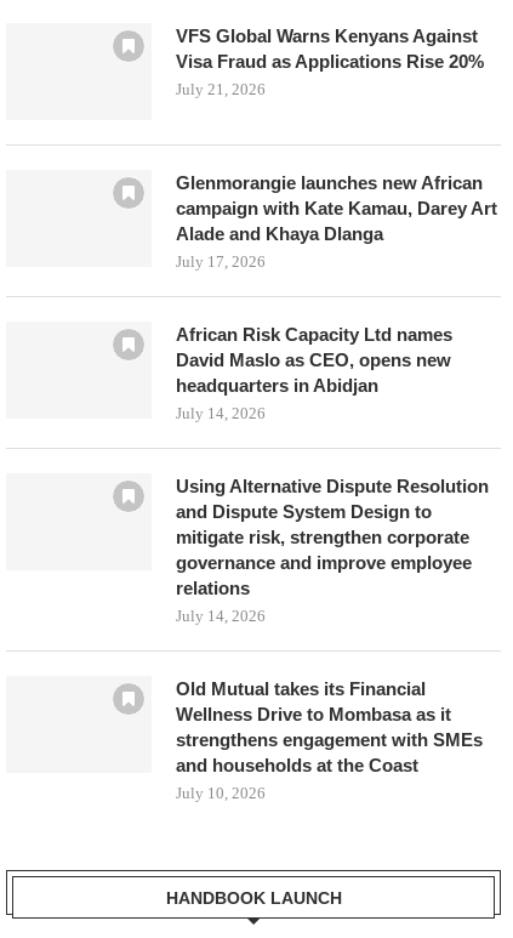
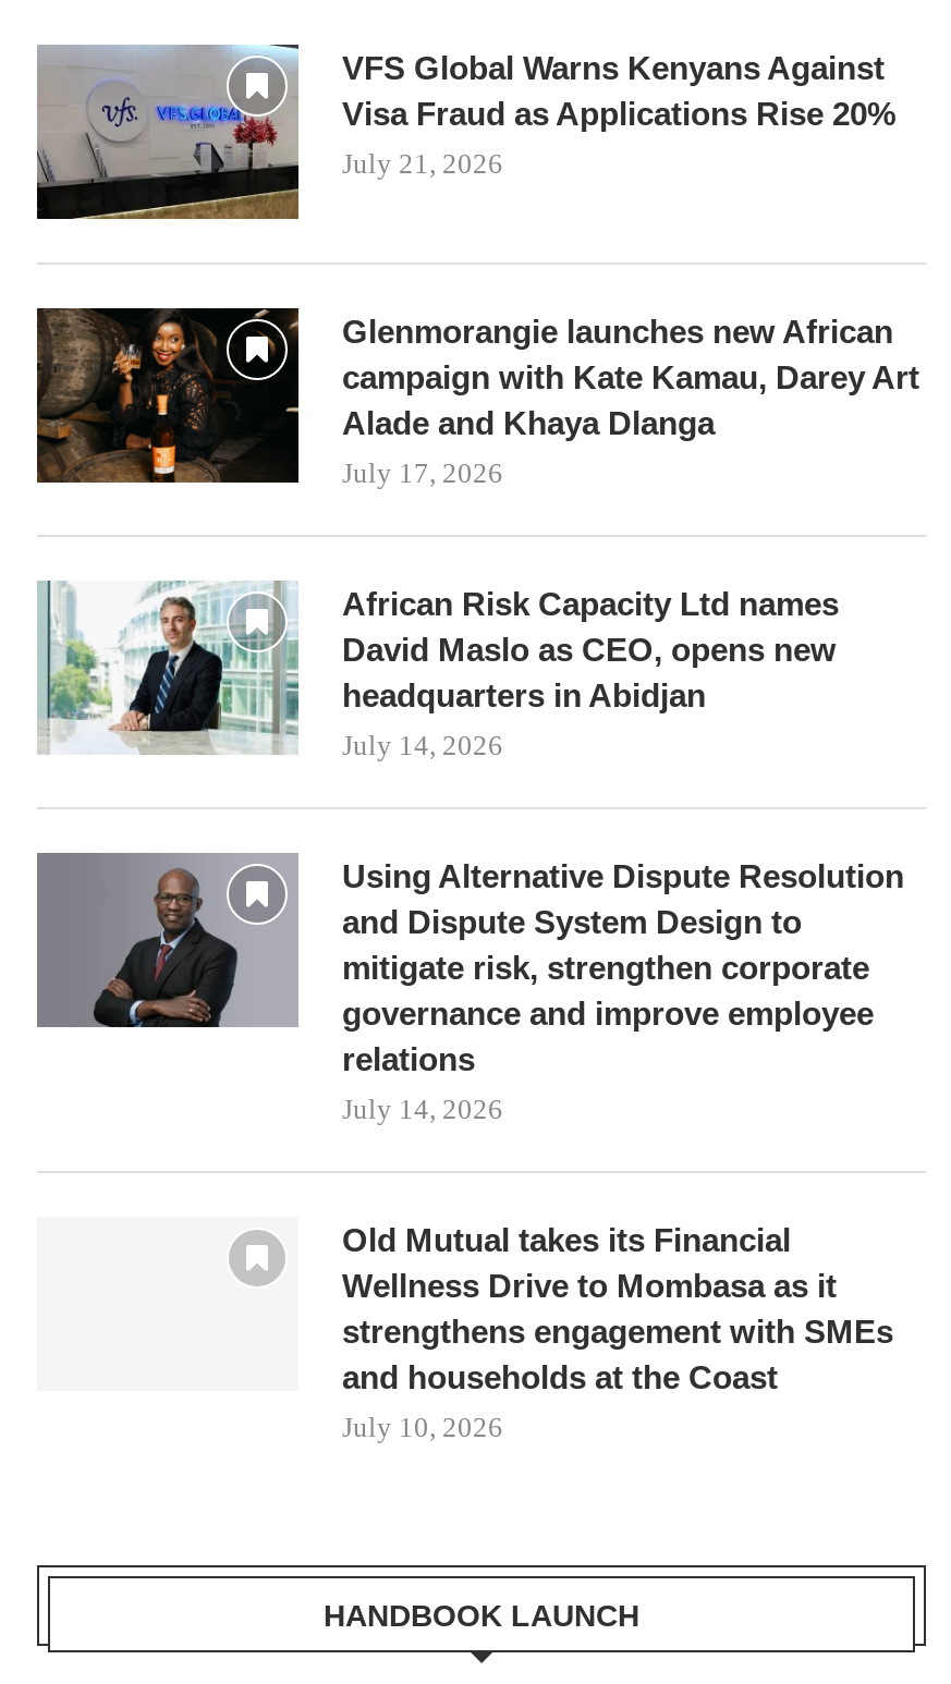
none -> [35,42,301,221] [image]
none -> [35,306,301,485] [image]
none -> [37,581,301,755] [image]
none -> [35,851,298,1029] [image]

